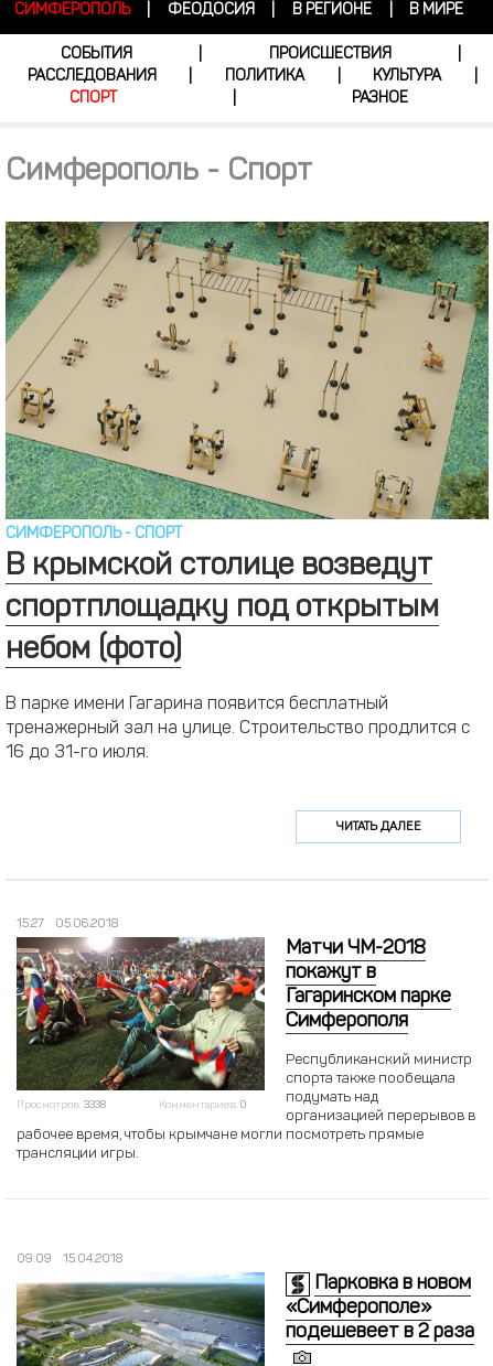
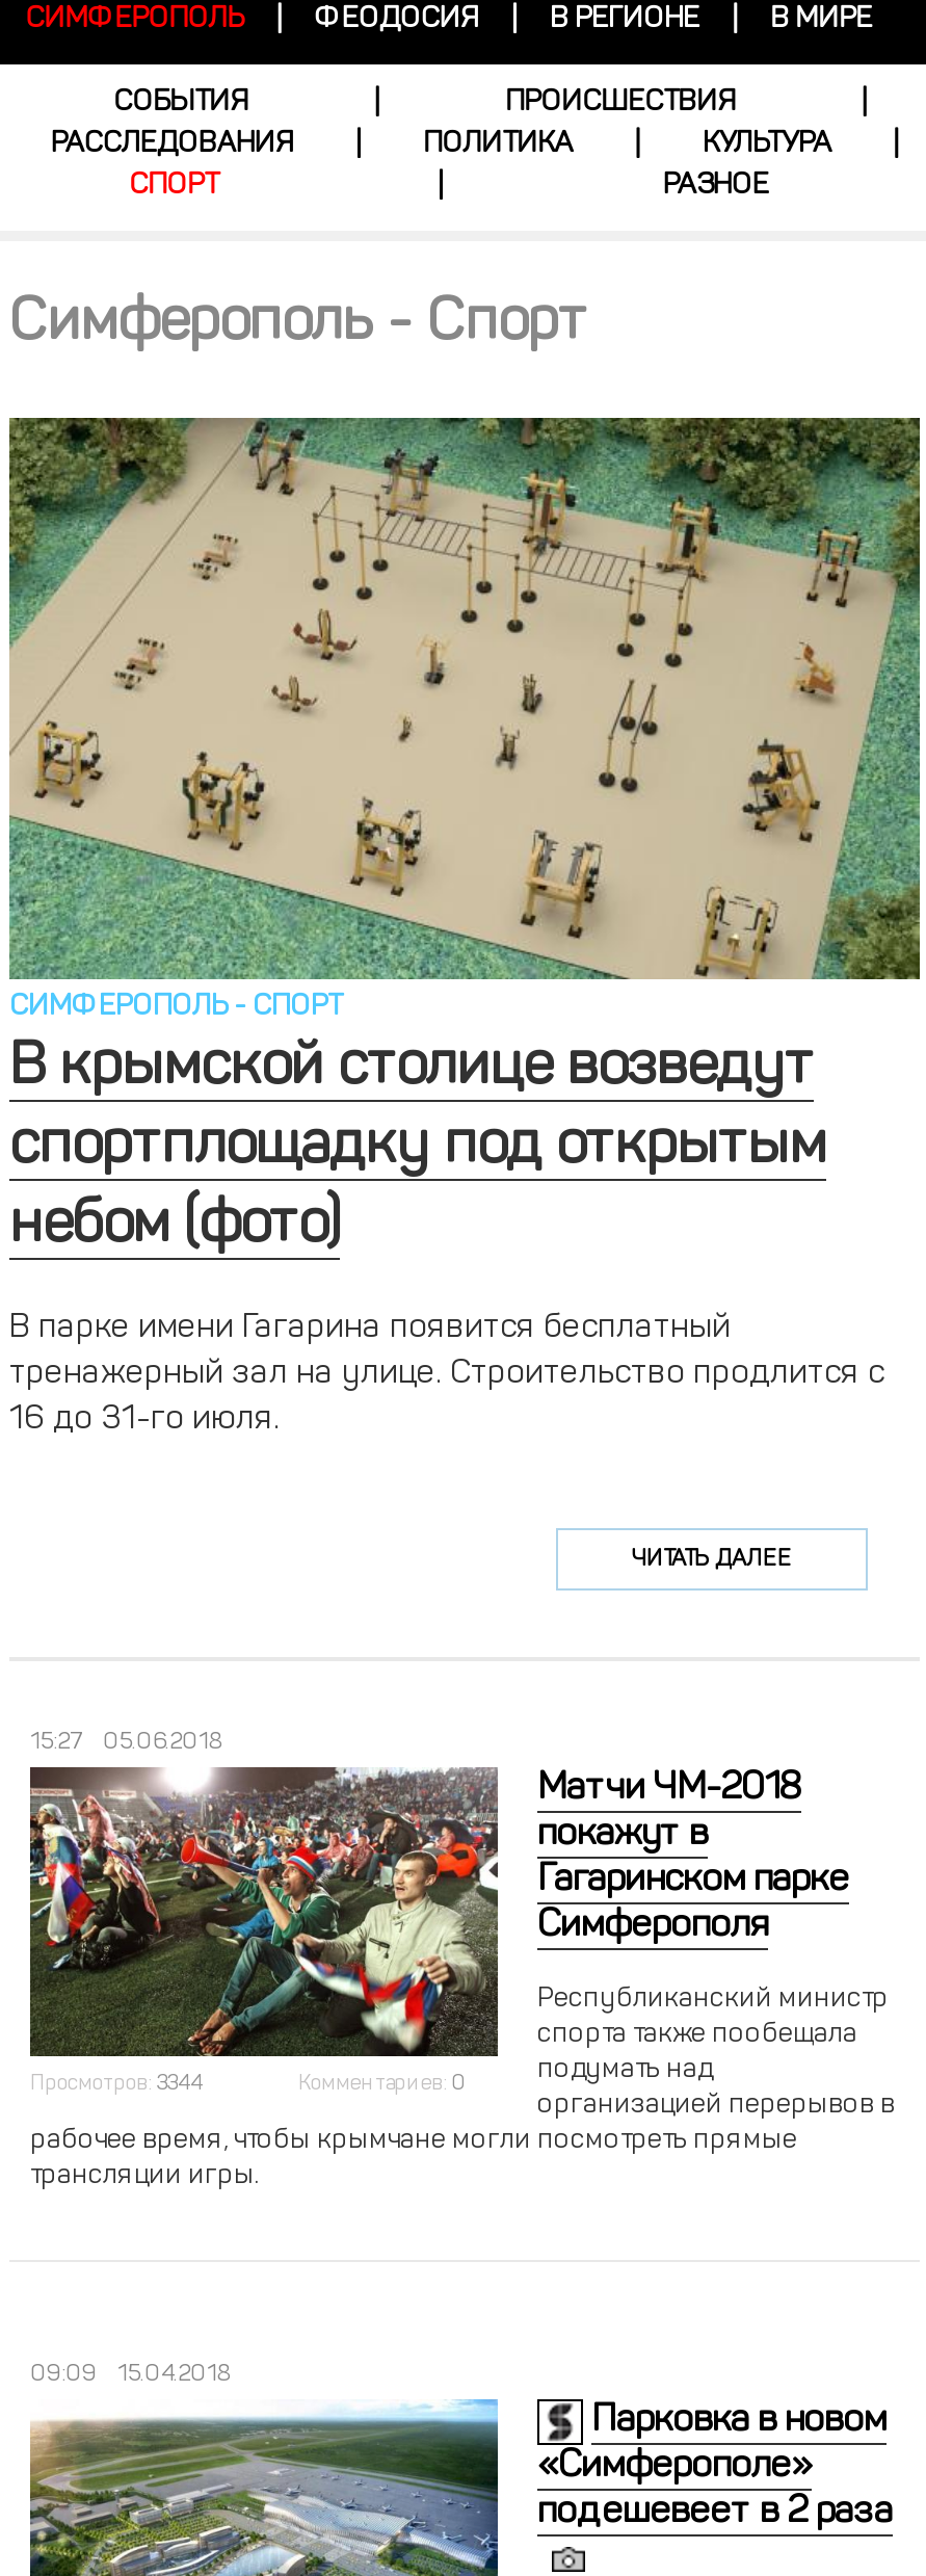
[17,1099,106,1111] Просмотров: 3338 -> [30,2072,203,2095] Просмотров: 3344

